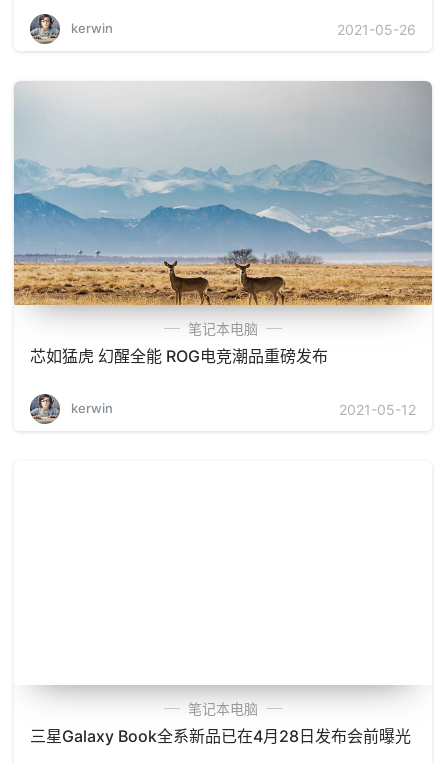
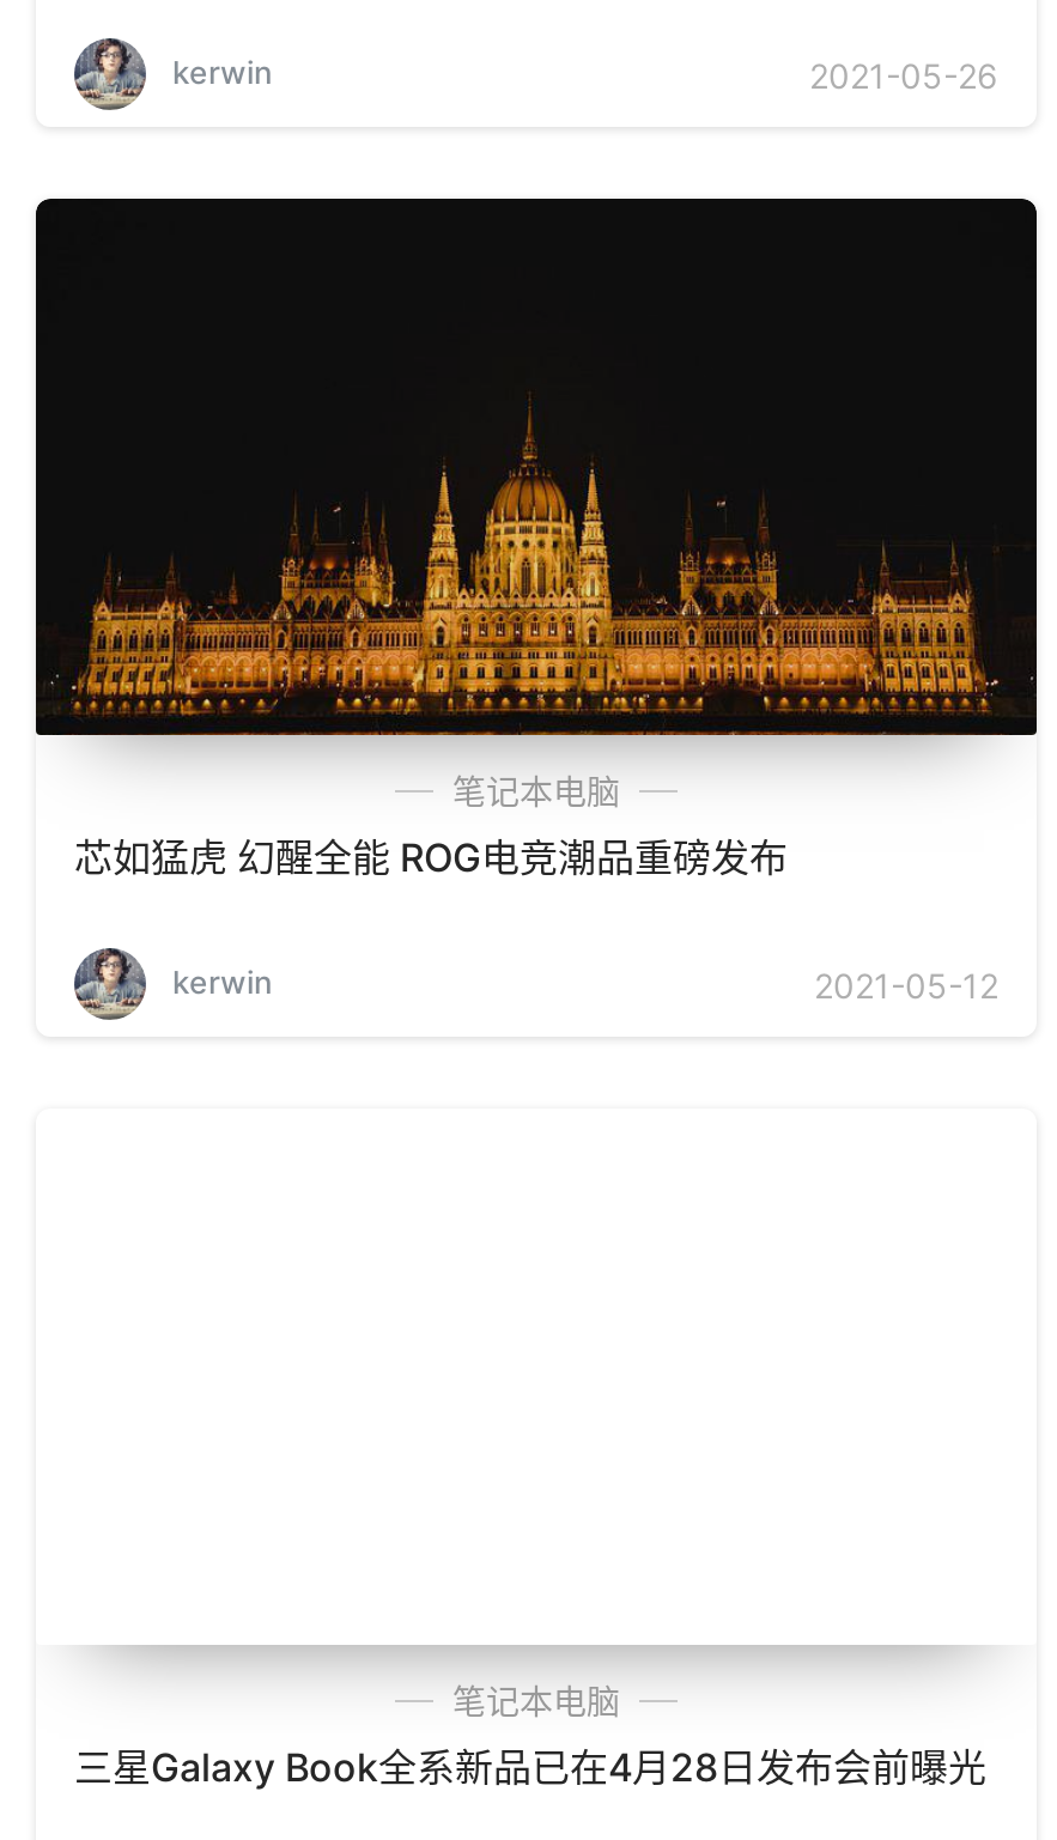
[13,81,433,306] [image] -> [34,196,1039,737] [image]

